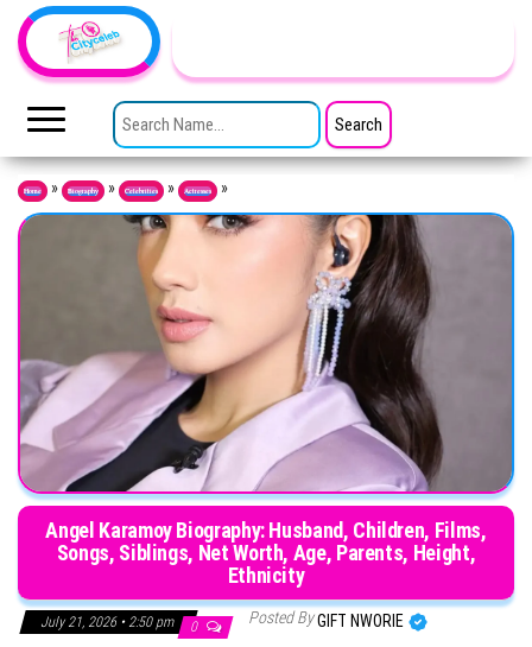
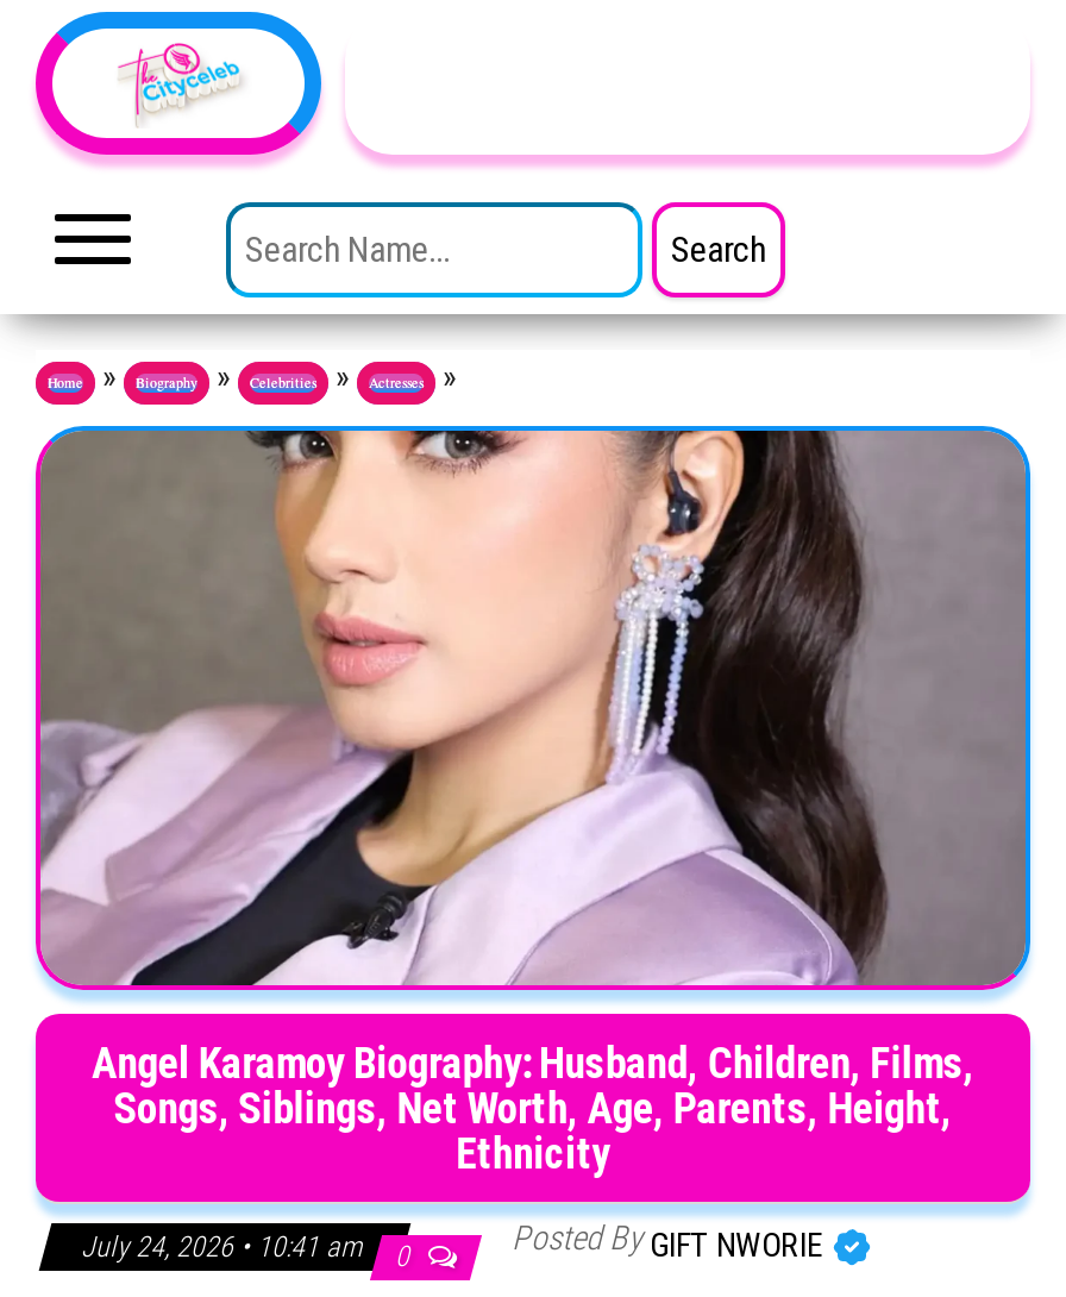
[40,614,201,635] July 21, 2026 • 2:50 pm 0 -> [81,1230,416,1273] July 24, 2026 • 10:41 am 0

